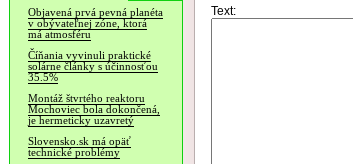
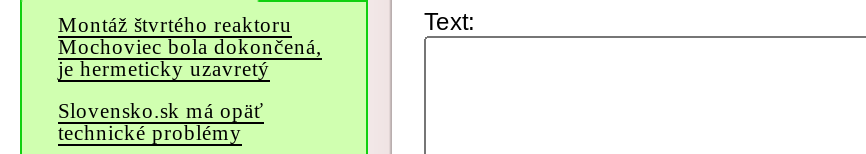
[28,7,163,83] Objavená prvá pevná planéta | v obývateľnej zóne, ktorá | má atmosféru | Číňania vyvinuli praktické | solárne články s účinnosťou | 35.5% -> none

